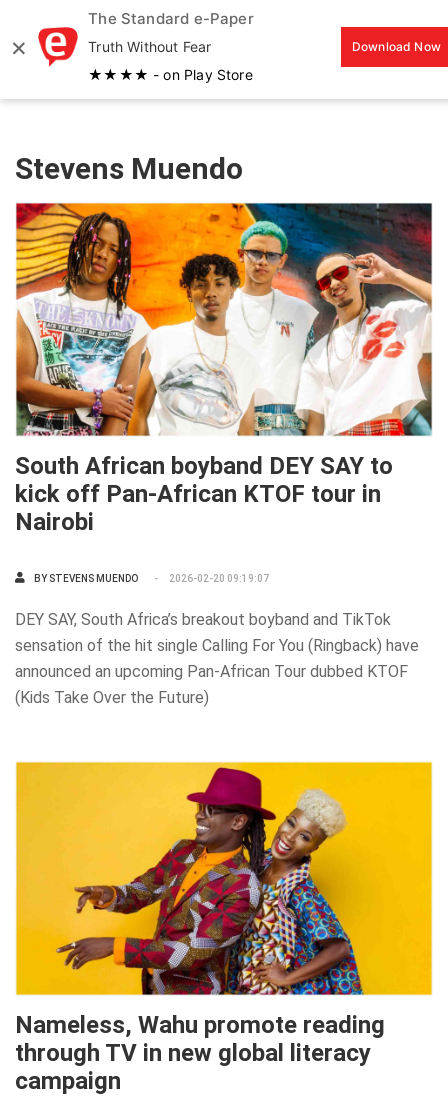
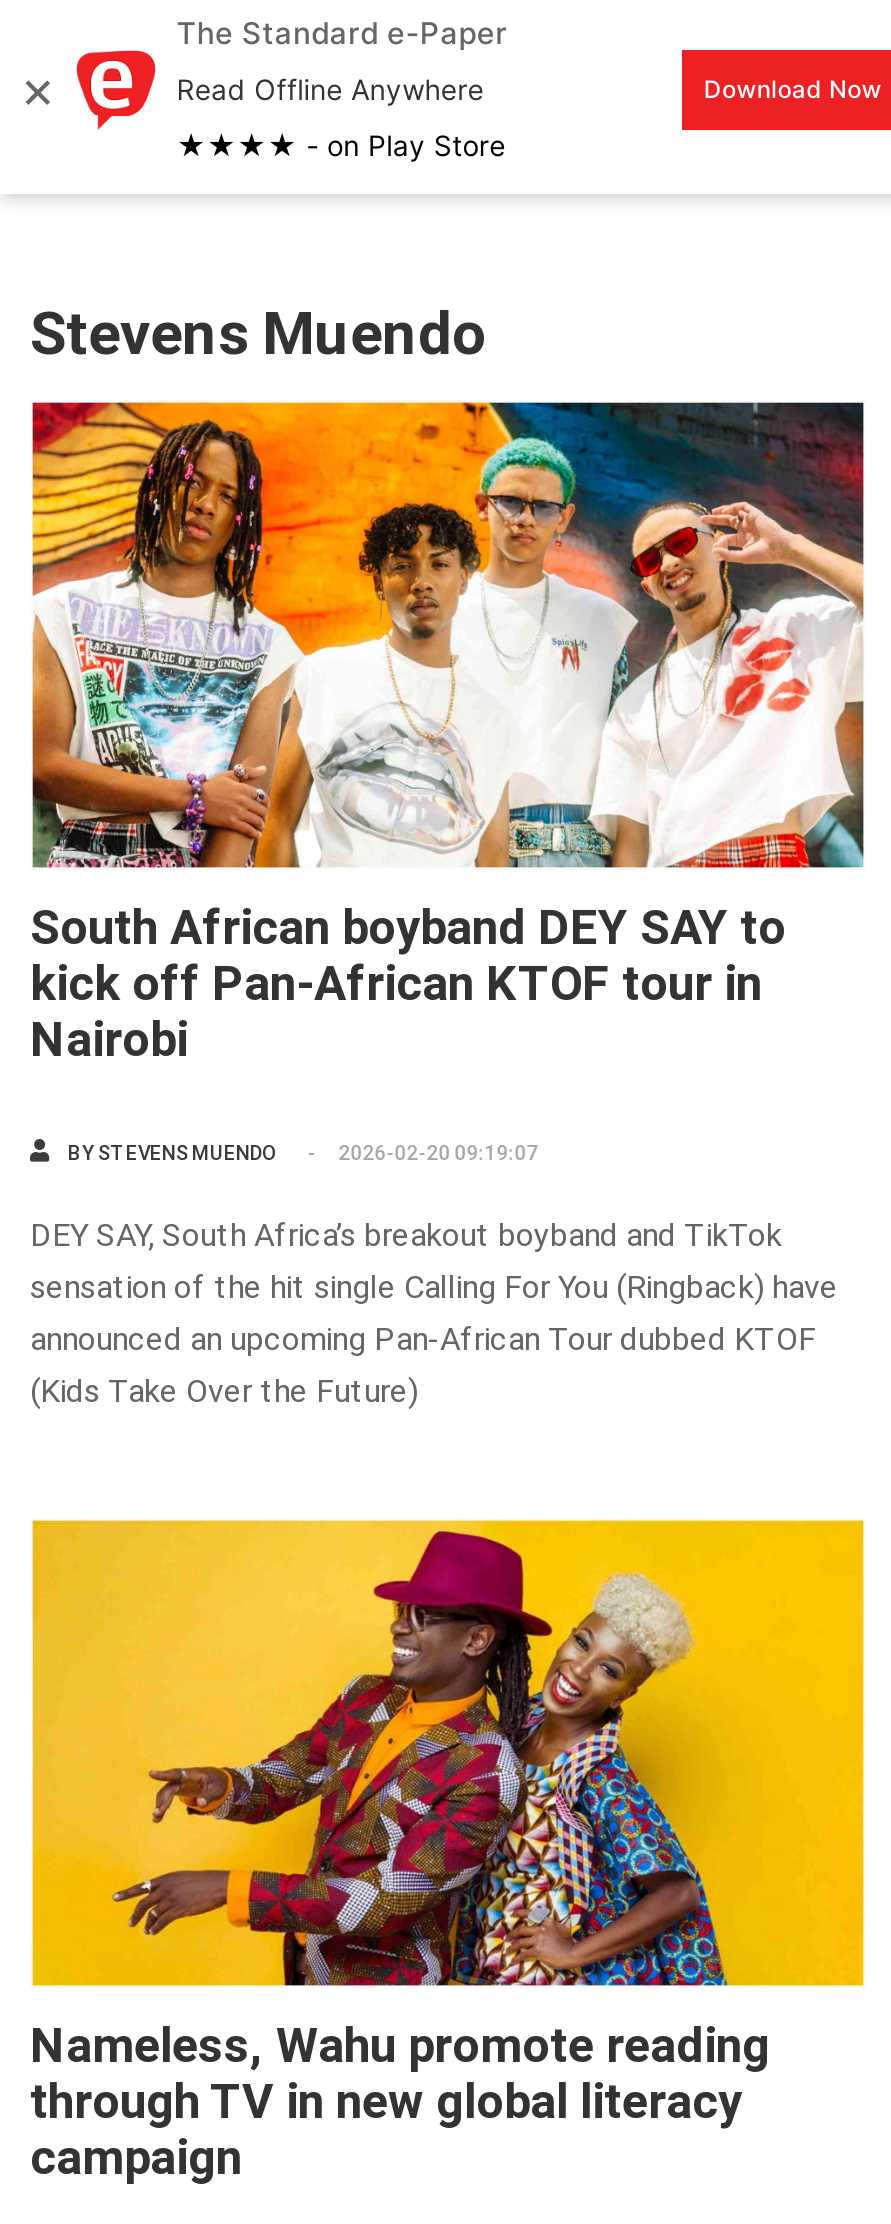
[88,38,211,55] Truth Without Fear -> [176,72,484,106] Read Offline Anywhere

